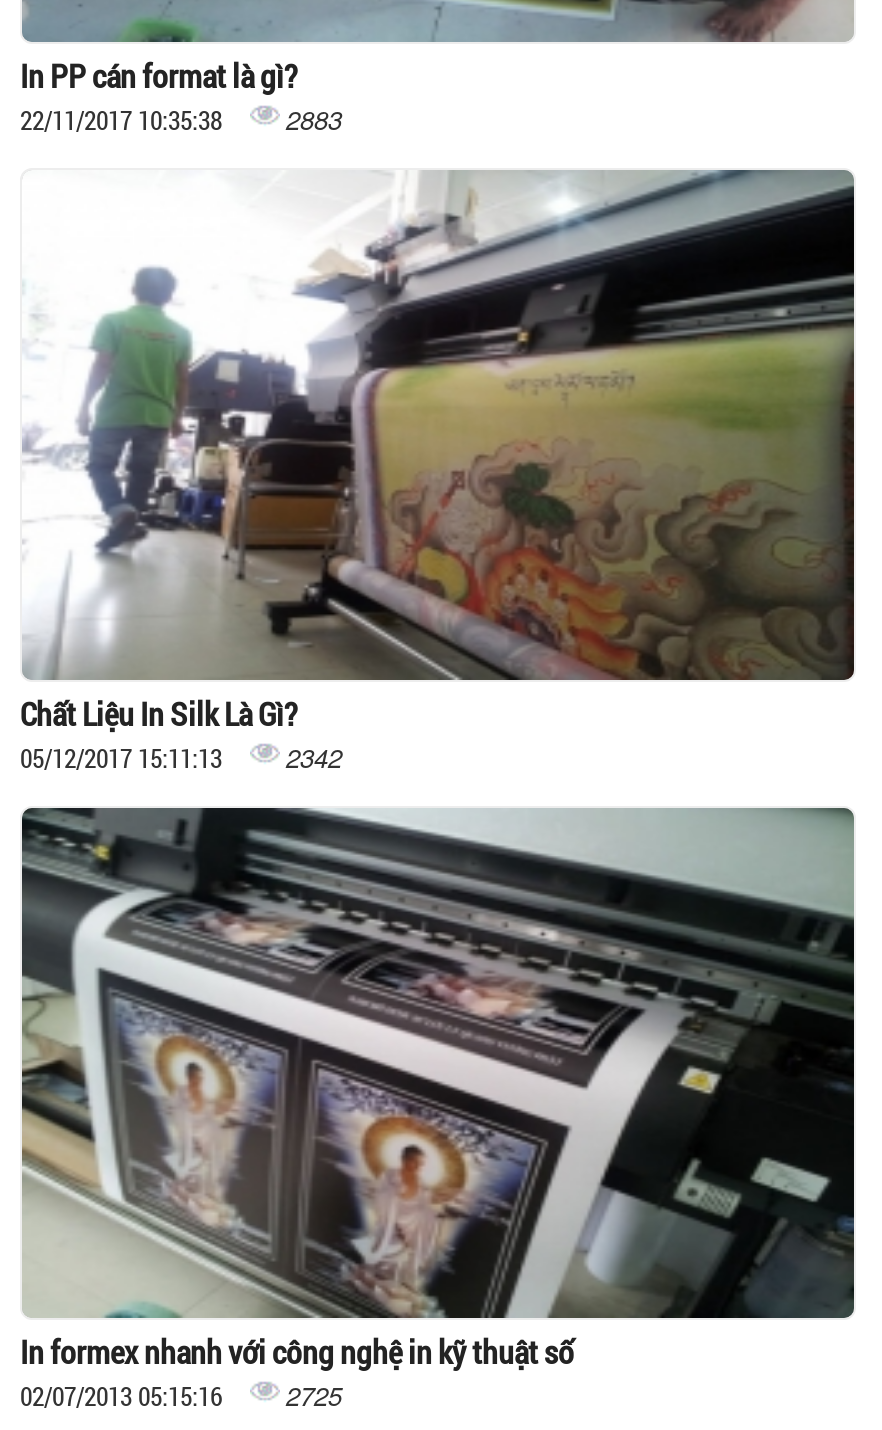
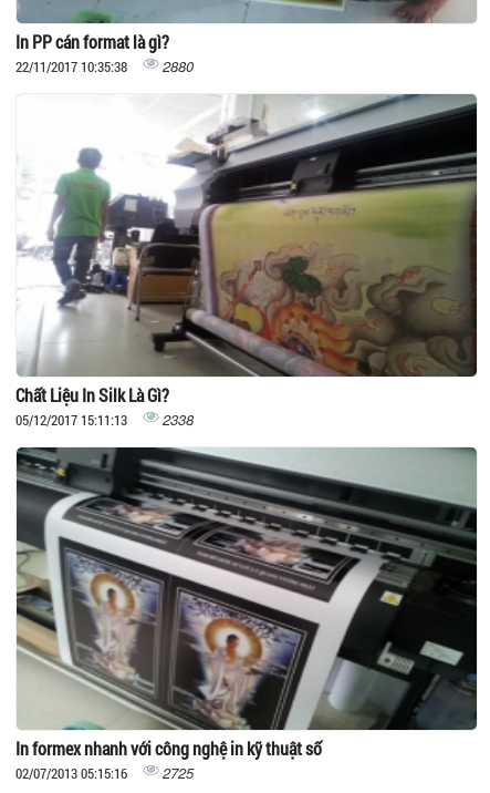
[20,100,342,138] 22/11/2017 10:35:38 2883 -> [15,56,194,77] 22/11/2017 10:35:38 2880
[20,738,342,776] 05/12/2017 15:11:13 2342 -> [15,409,194,430] 05/12/2017 15:11:13 2338

